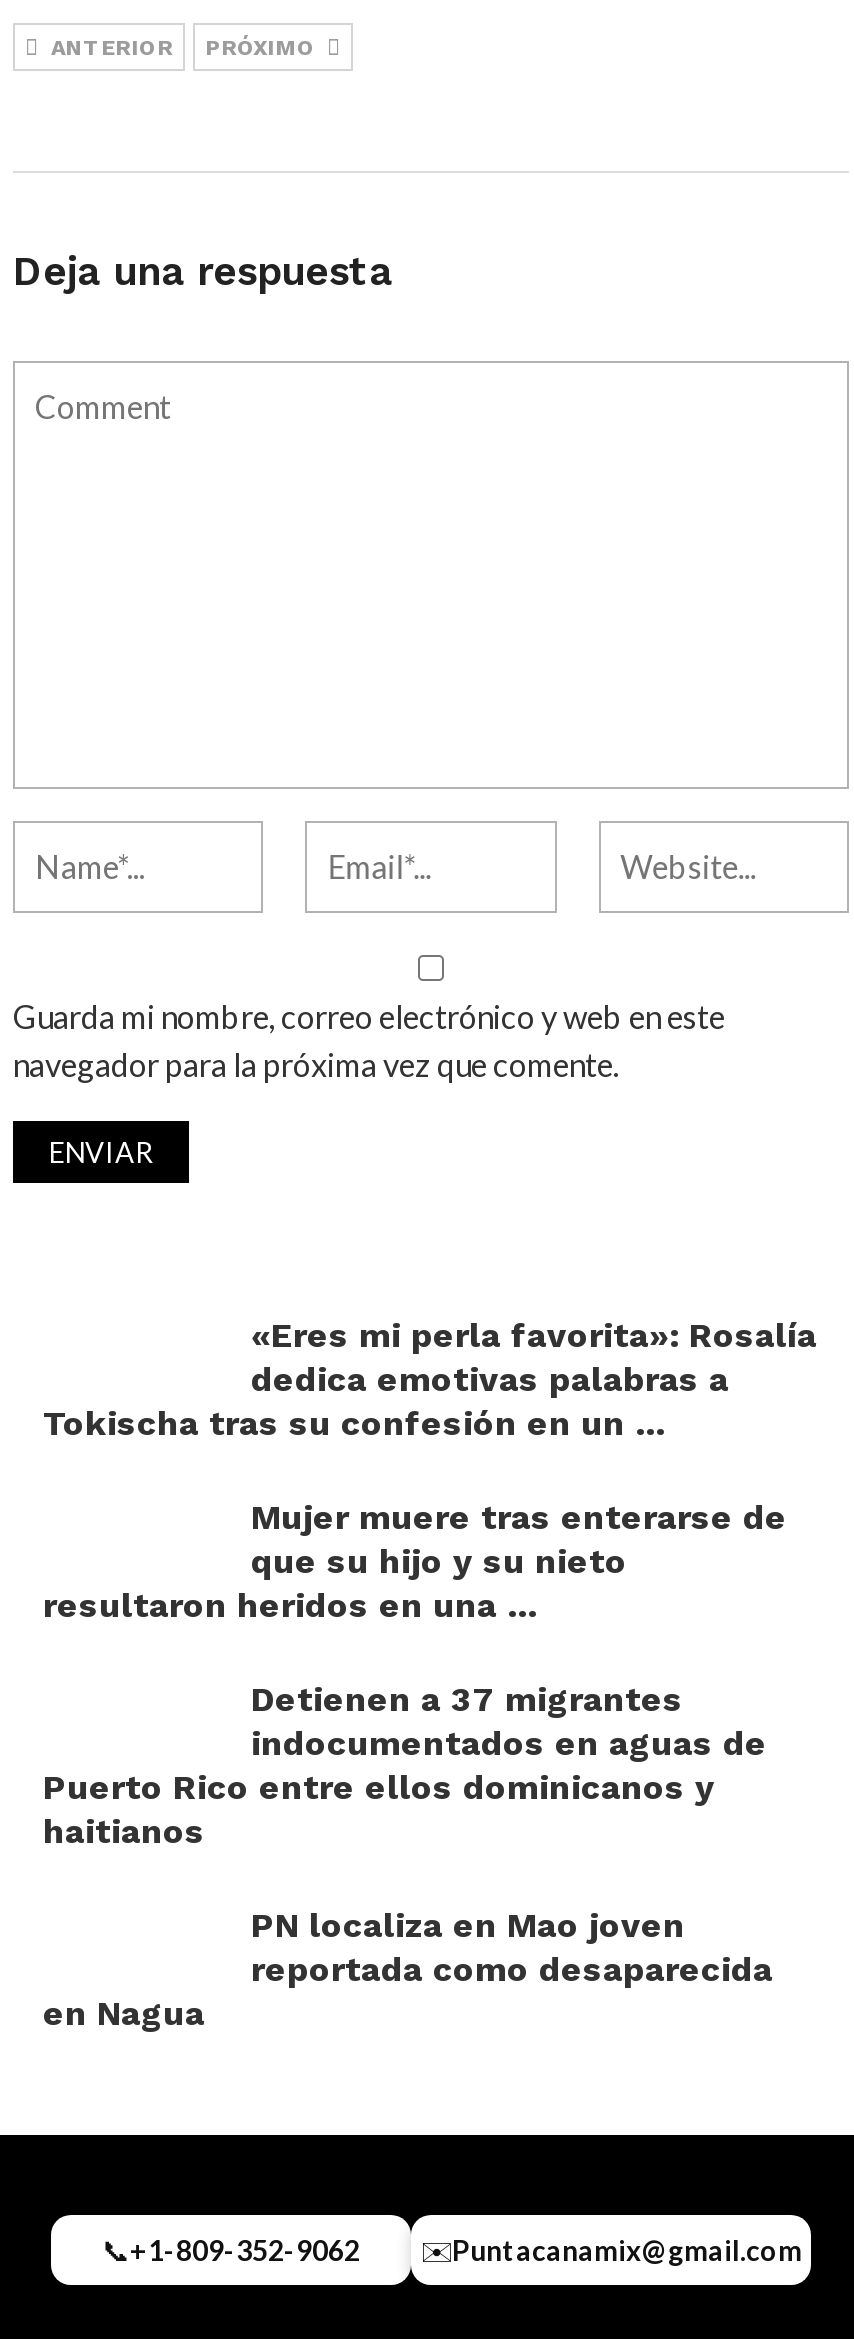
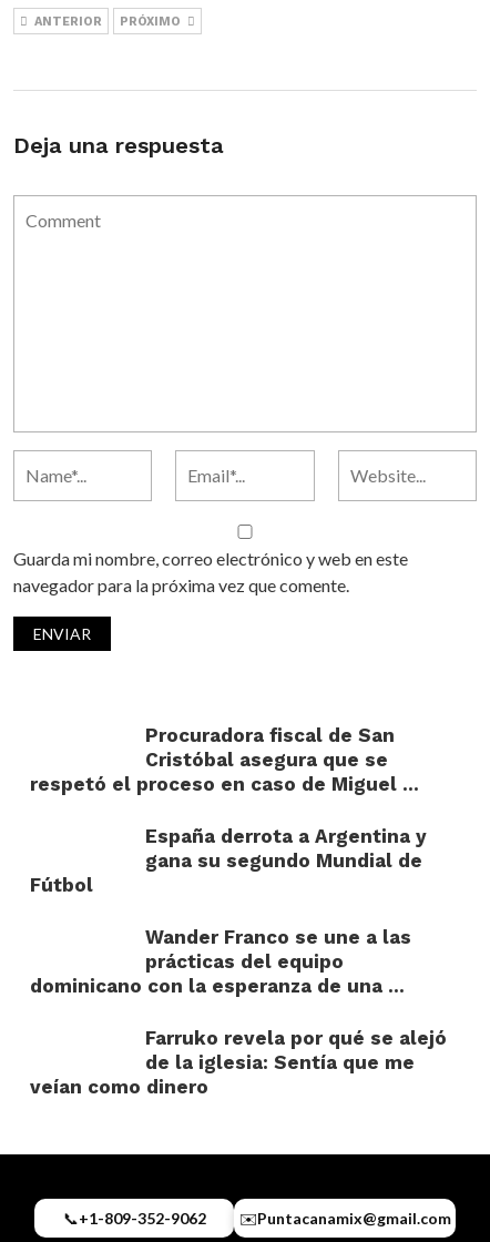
[43,1315,817,1443] «Eres mi perla favorita»: Rosalía | dedica emotivas palabras a | Tokischa tras su confesión en un ... -> [30,724,419,795] Procuradora fiscal de San | Cristóbal asegura que se | respetó el proceso en caso de Miguel ...
[43,1497,787,1625] Mujer muere tras enterarse de | que su hijo y su nieto | resultaron heridos en una ... -> [30,825,427,896] España derrota a Argentina y | gana su segundo Mundial de | Fútbol
[43,1679,767,1851] Detienen a 37 migrantes | indocumentados en aguas de | Puerto Rico entre ellos dominicanos y | haitianos -> [30,926,411,997] Wander Franco se une a las | prácticas del equipo | dominicano con la esperanza de una ...
[43,1905,773,2033] PN localiza en Mao joven | reportada como desaparecida | en Nagua -> [30,1027,447,1098] Farruko revela por qué se alejó | de la iglesia: Sentía que me | veían como dinero

